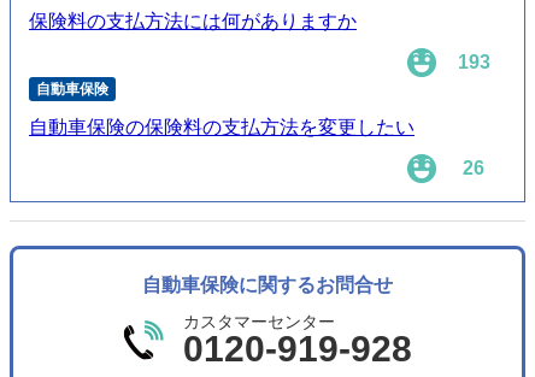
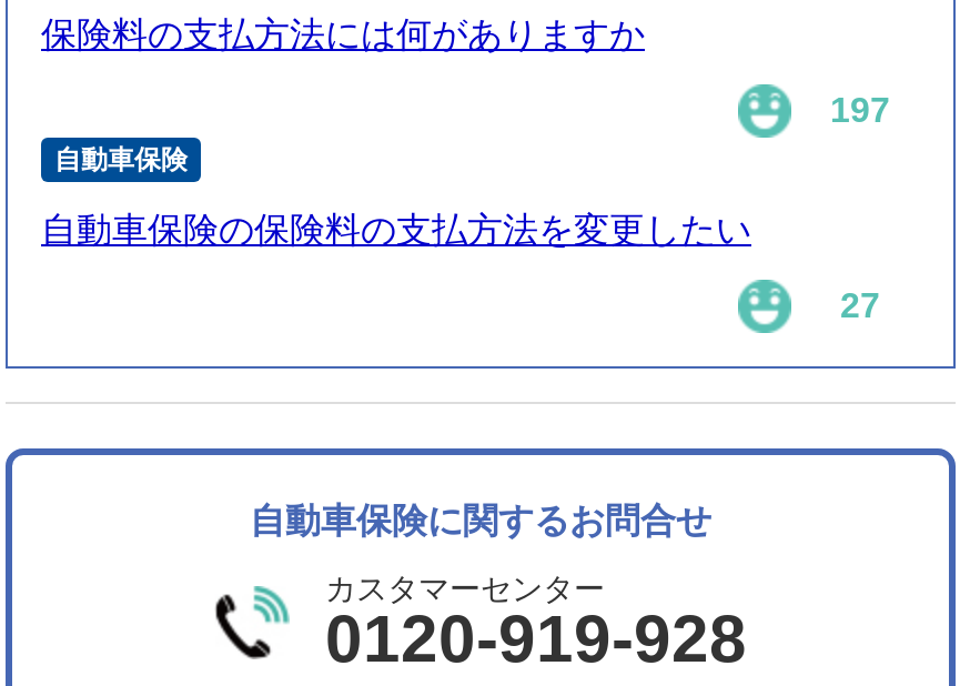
[457,51,490,72] 193 -> [830,90,890,128] 197
[463,157,484,178] 26 -> [840,286,880,323] 27

